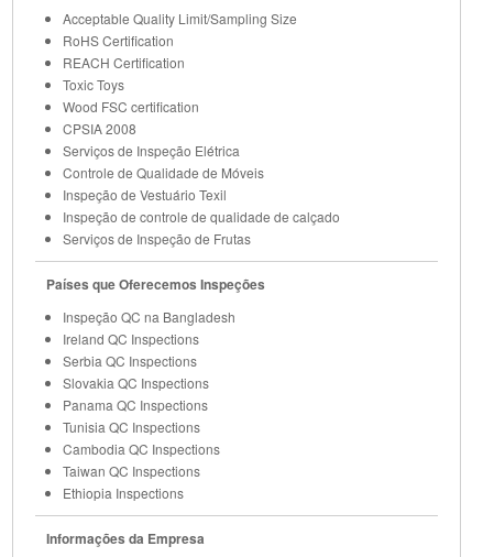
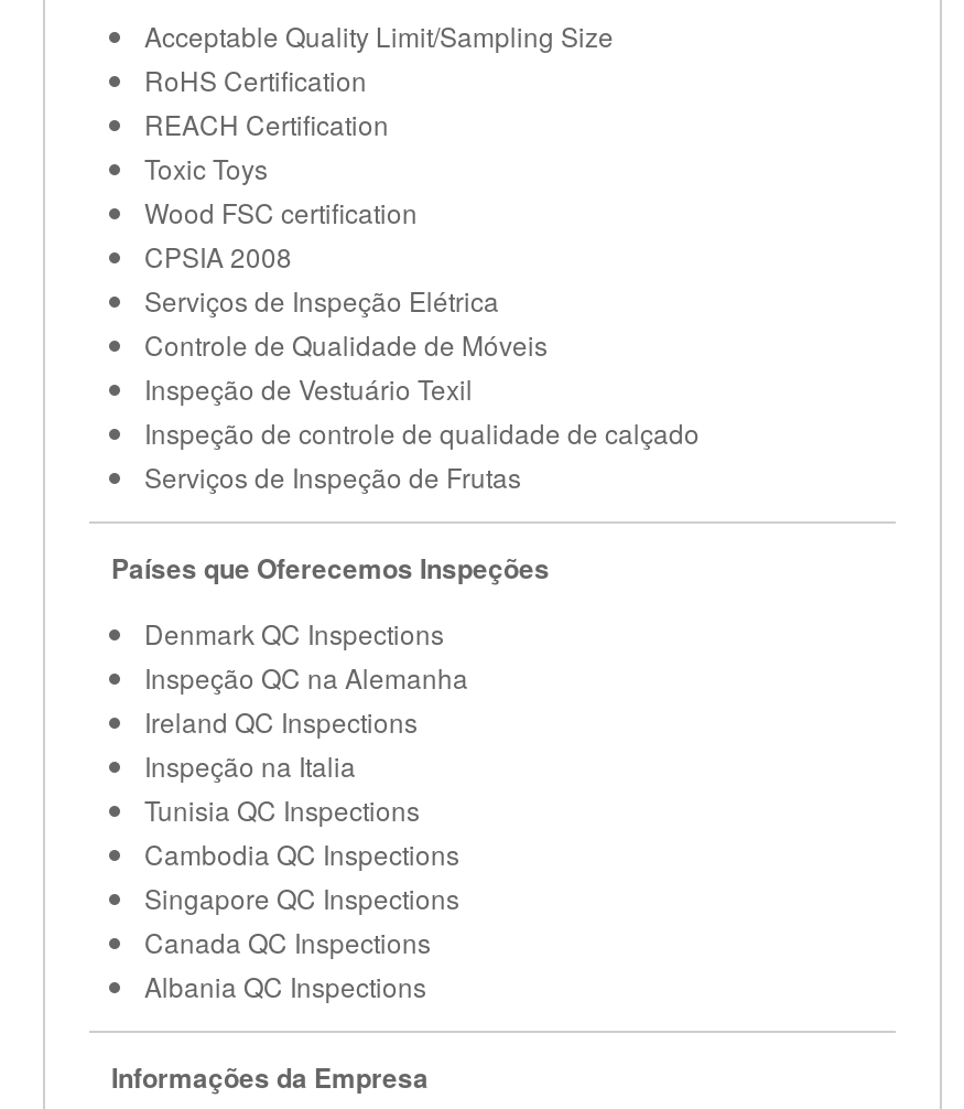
[63,307,235,326] Inspeção QC na Bangladesh -> [144,614,468,696] Denmark QC Inspections | Inspeção QC na Alemanha
moved [63,329,199,348] -> [144,702,418,740]: Ireland QC Inspections
[63,351,209,414] Serbia QC Inspections | Slovakia QC Inspections | Panama QC Inspections -> [144,746,356,784] Inspeção na Italia
moved [63,417,220,458] -> [144,790,459,872]: Tunisia QC Inspections | Cambodia QC Inspections
[63,461,200,502] Taiwan QC Inspections | Ethiopia Inspections -> [144,879,459,1004] Singapore QC Inspections | Canada QC Inspections | Albania QC Inspections

